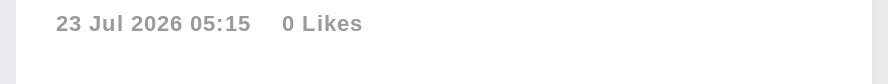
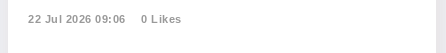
[56,11,363,35] 23 Jul 2026 05:15 0 Likes -> [28,13,181,25] 22 Jul 2026 09:06 0 Likes

